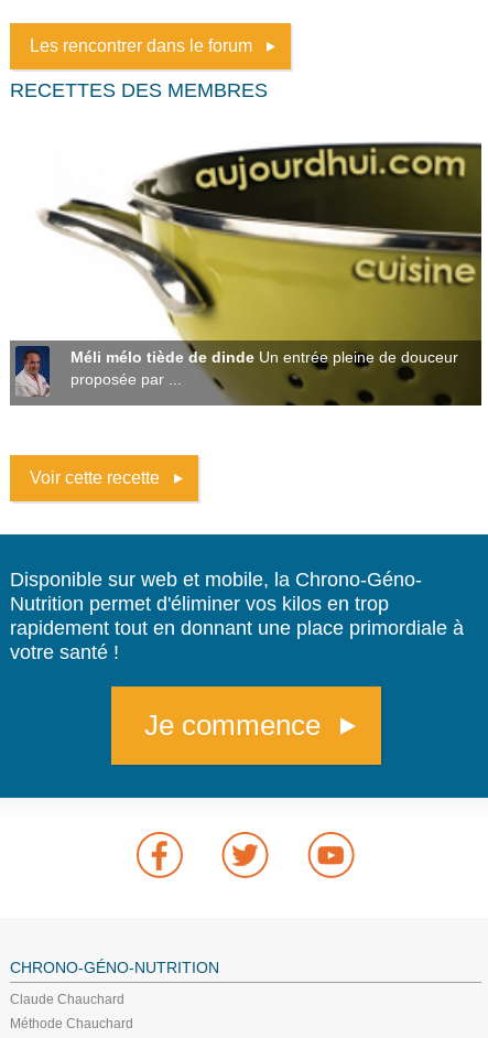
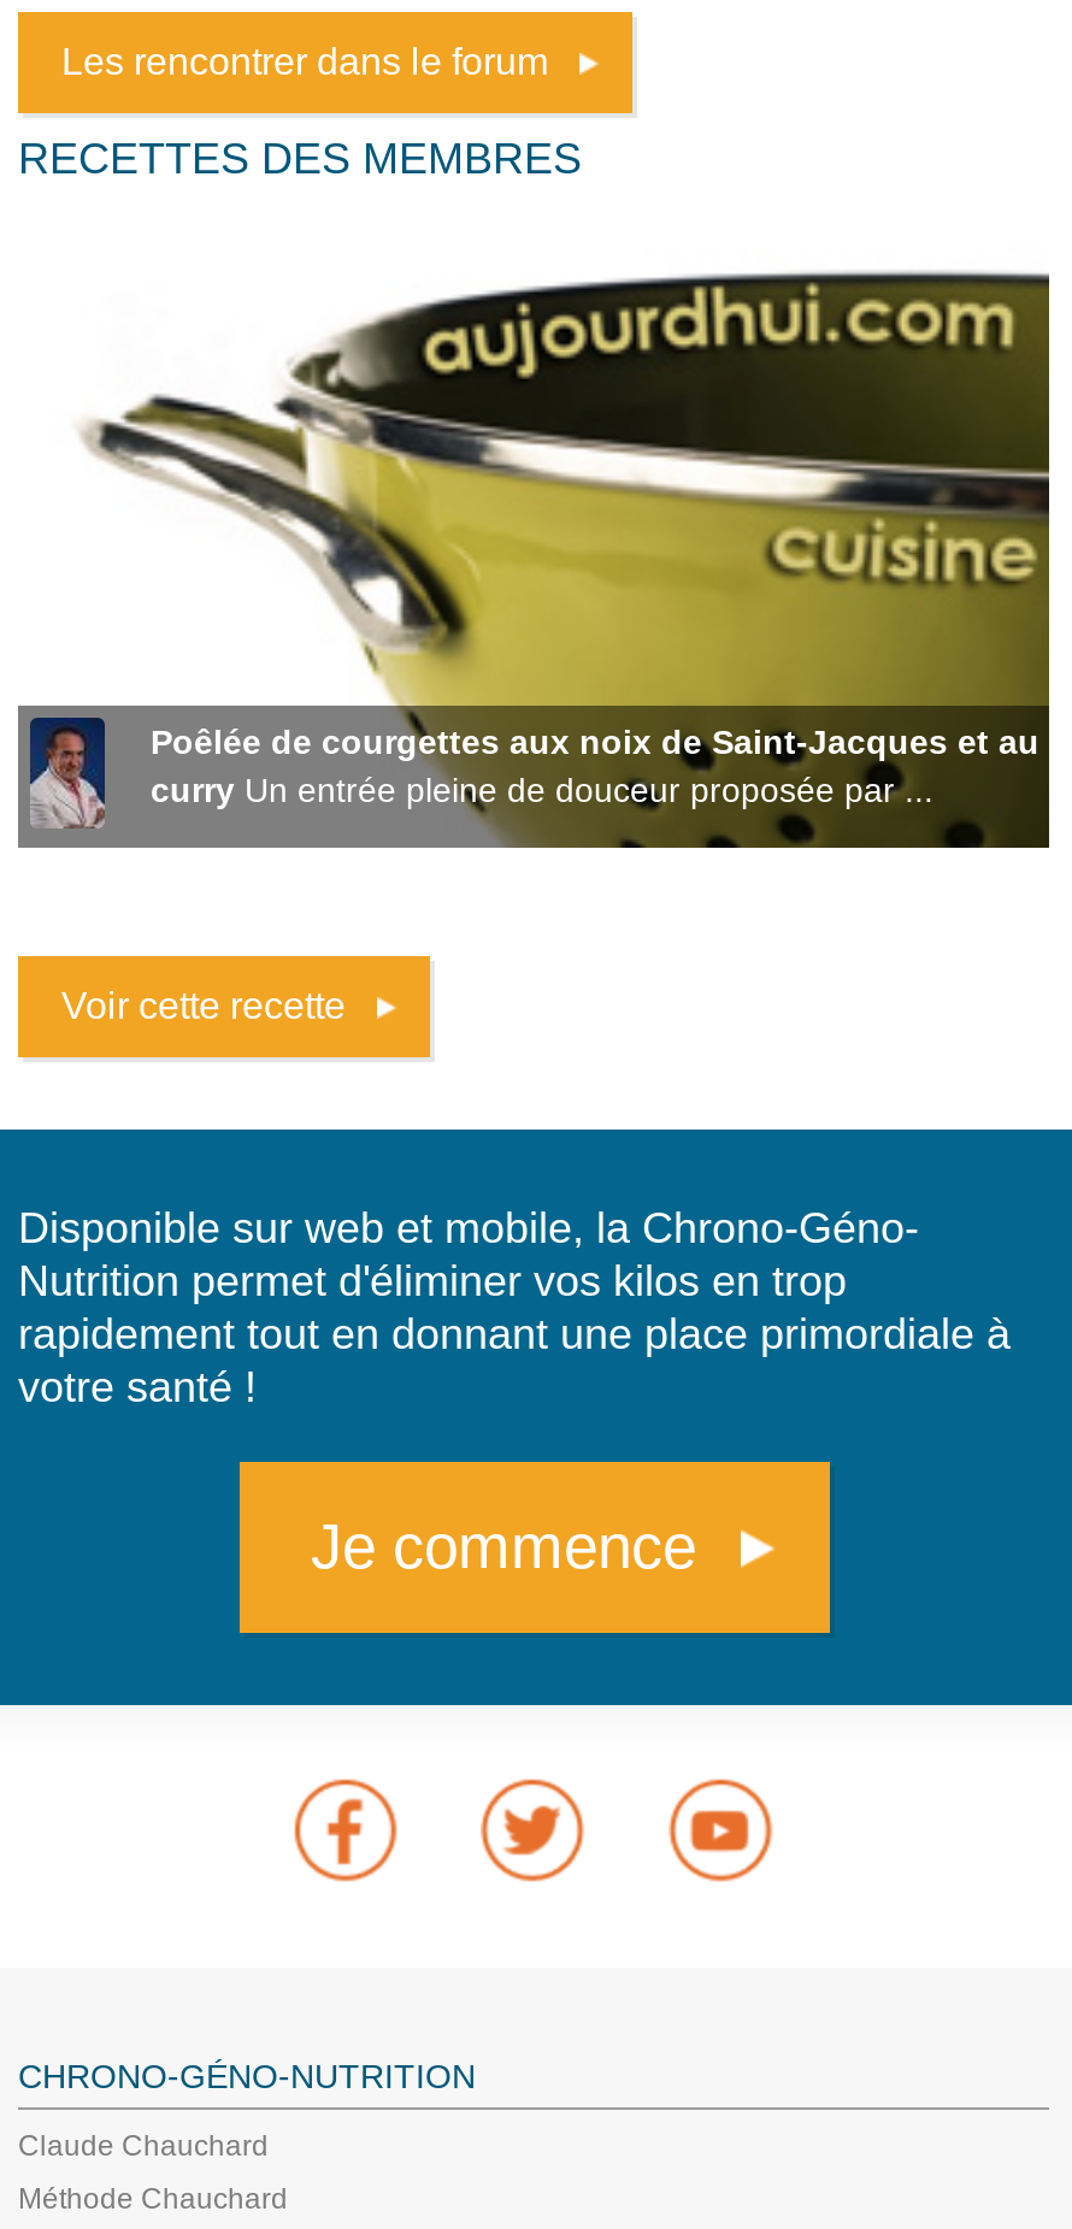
[71,348,458,388] Méli mélo tiède de dinde Un entrée pleine de douceur | proposée par ... -> [151,723,1039,809] Poêlée de courgettes aux noix de Saint-Jacques et au | curry Un entrée pleine de douceur proposée par ...

